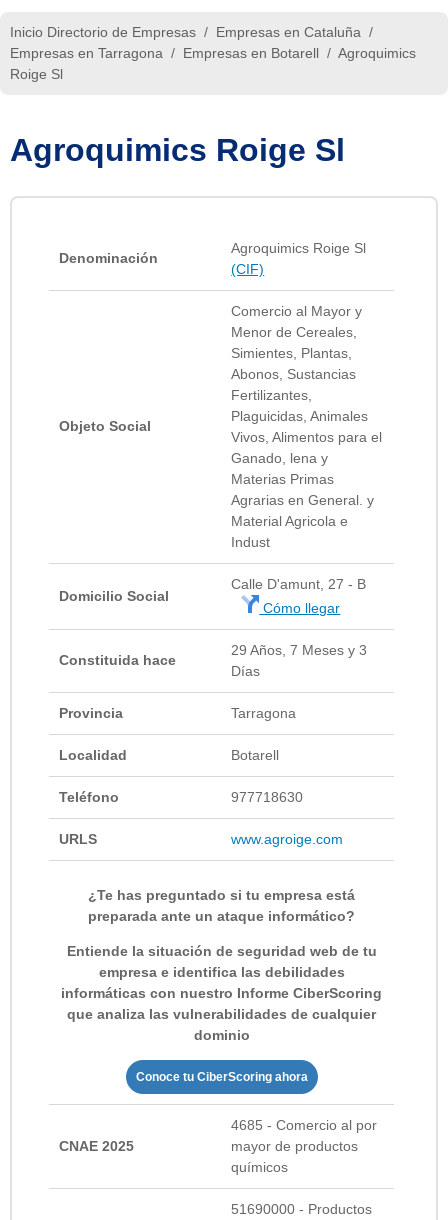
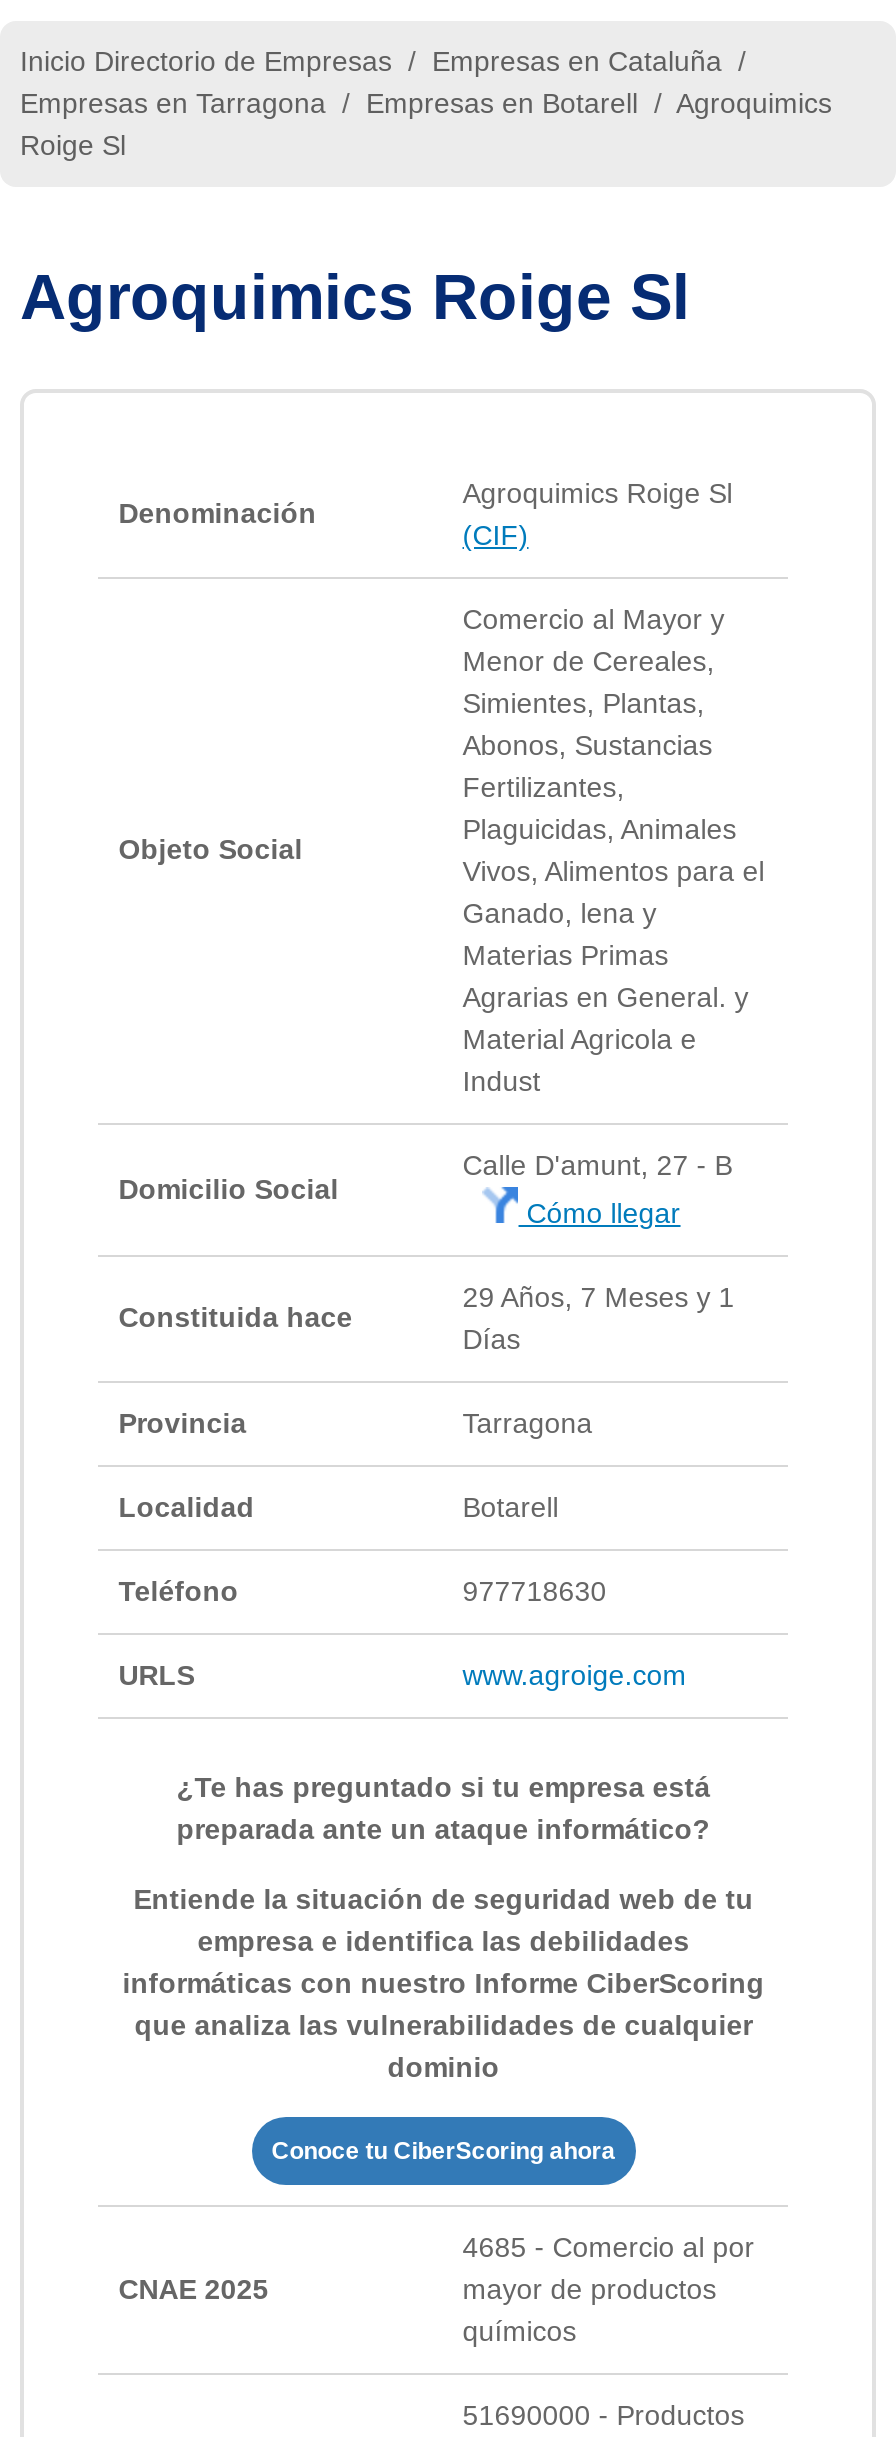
[231,642,367,658] 29 Años, 7 Meses y 3 -> [463,1281,735,1313] 29 Años, 7 Meses y 1

